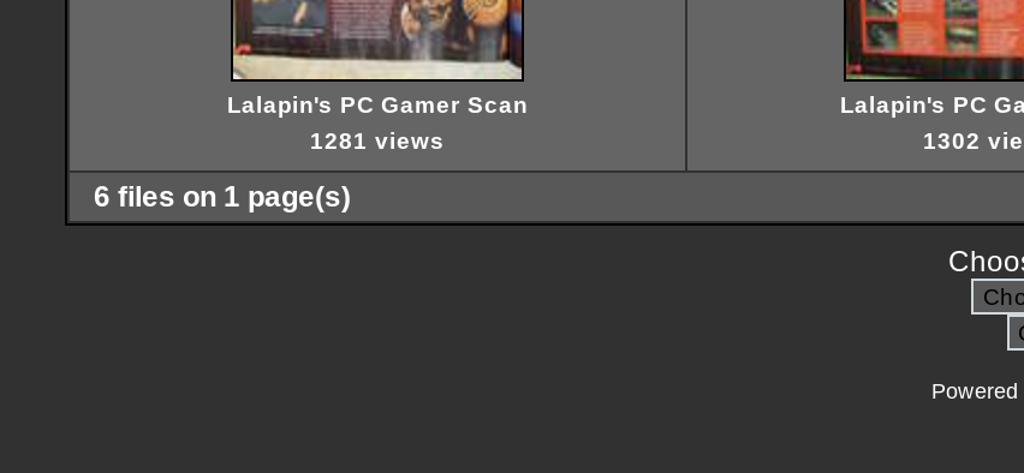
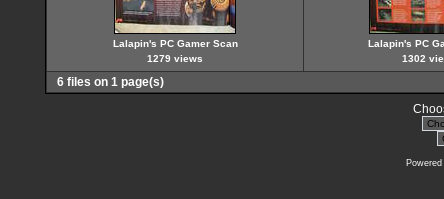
[310,127,445,154] 1281 views -> [147,53,203,64] 1279 views

